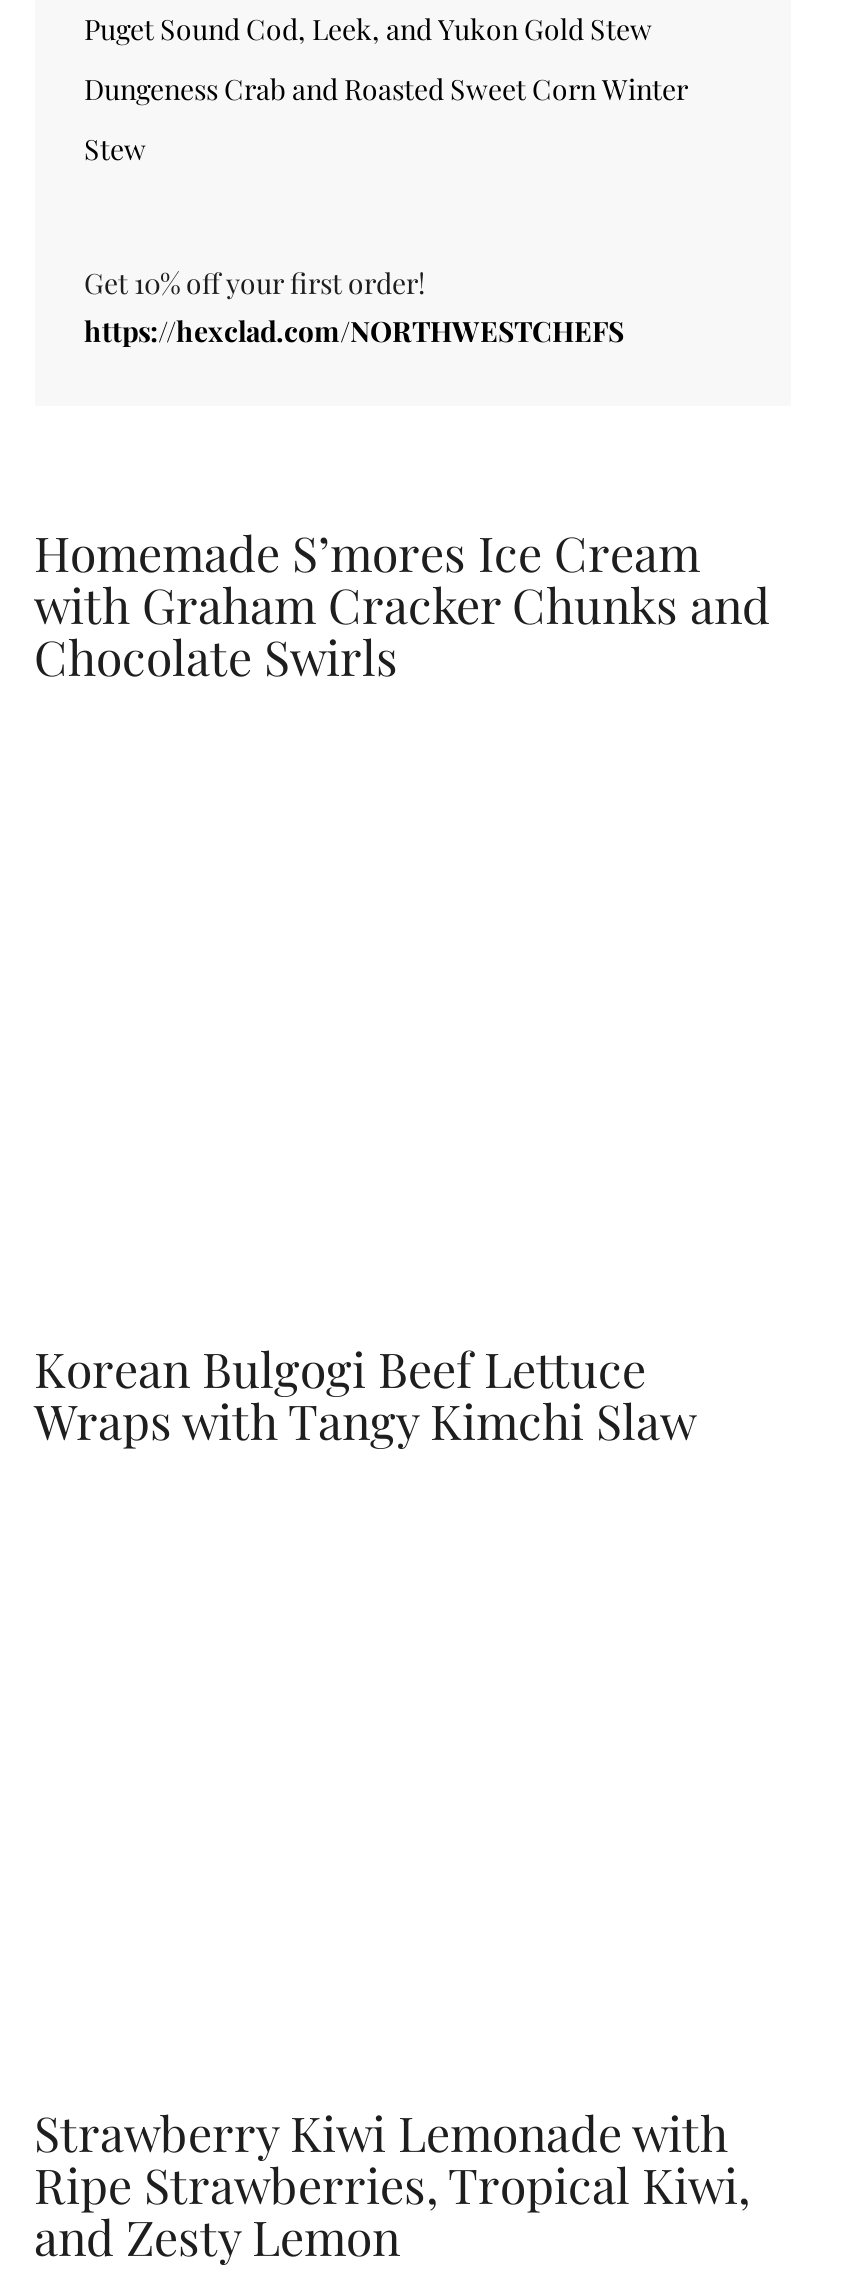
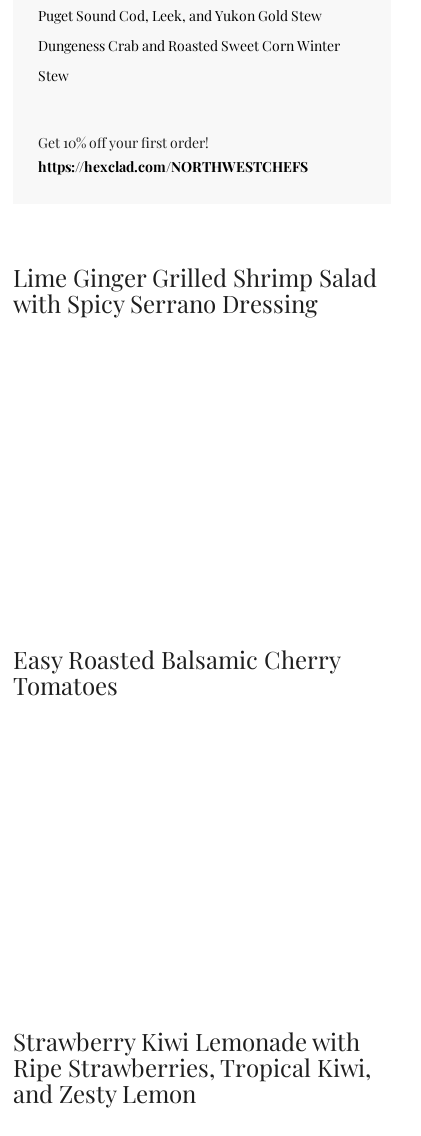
[34,520,770,688] Homemade S’mores Ice Cream | with Graham Cracker Chunks and | Chocolate Swirls -> [12,261,376,319] Lime Ginger Grilled Shrimp Salad | with Spicy Serrano Dressing
[34,1336,696,1452] Korean Bulgogi Beef Lettuce | Wraps with Tangy Kimchi Slaw -> [12,643,339,701] Easy Roasted Balsamic Cherry | Tomatoes

